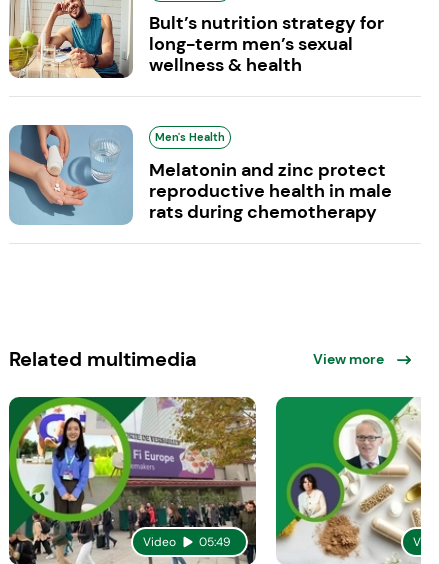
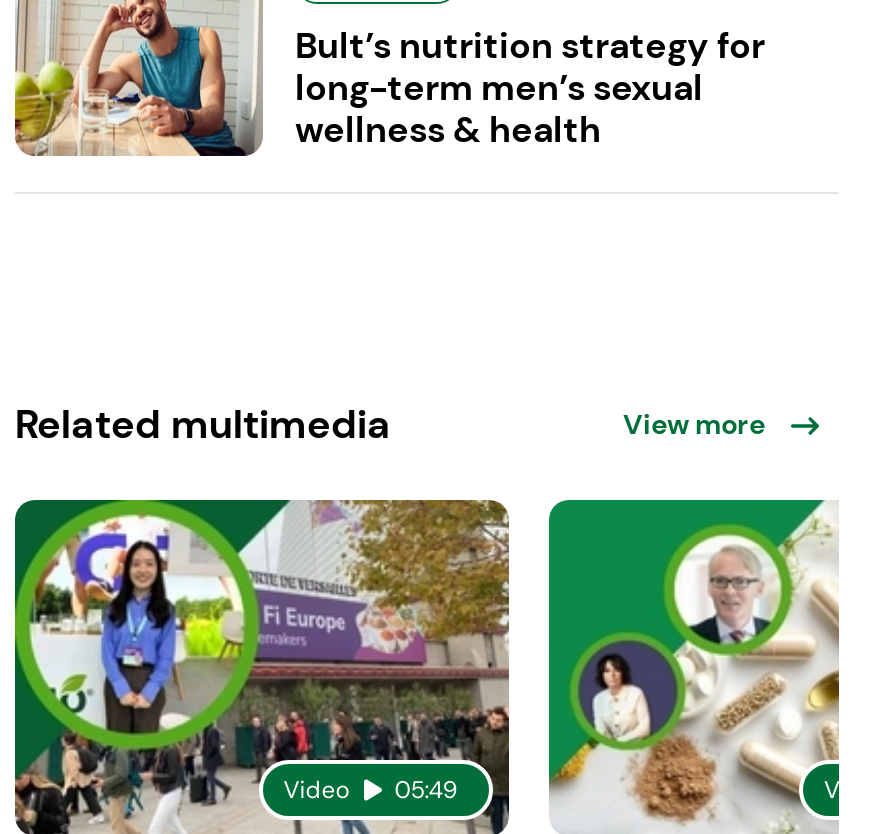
[9,124,392,225] [image] | Men's Health | Melatonin and zinc protect | reproductive health in male | rats during chemotherapy -> none

